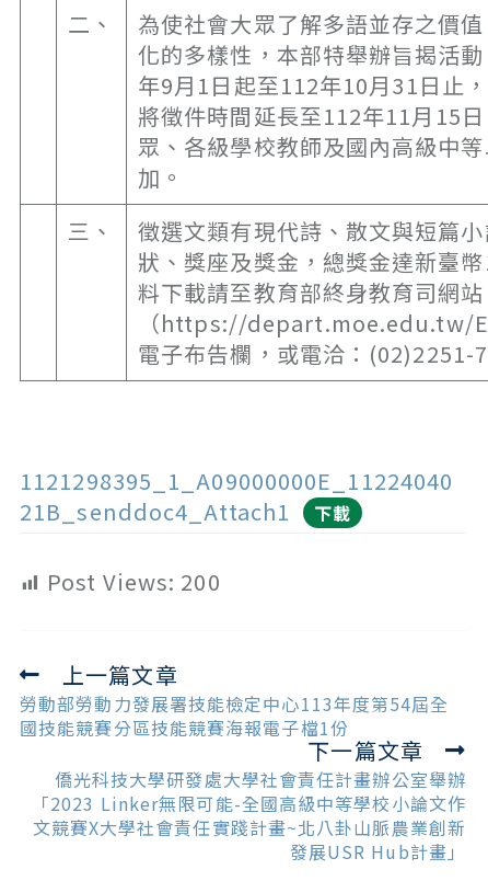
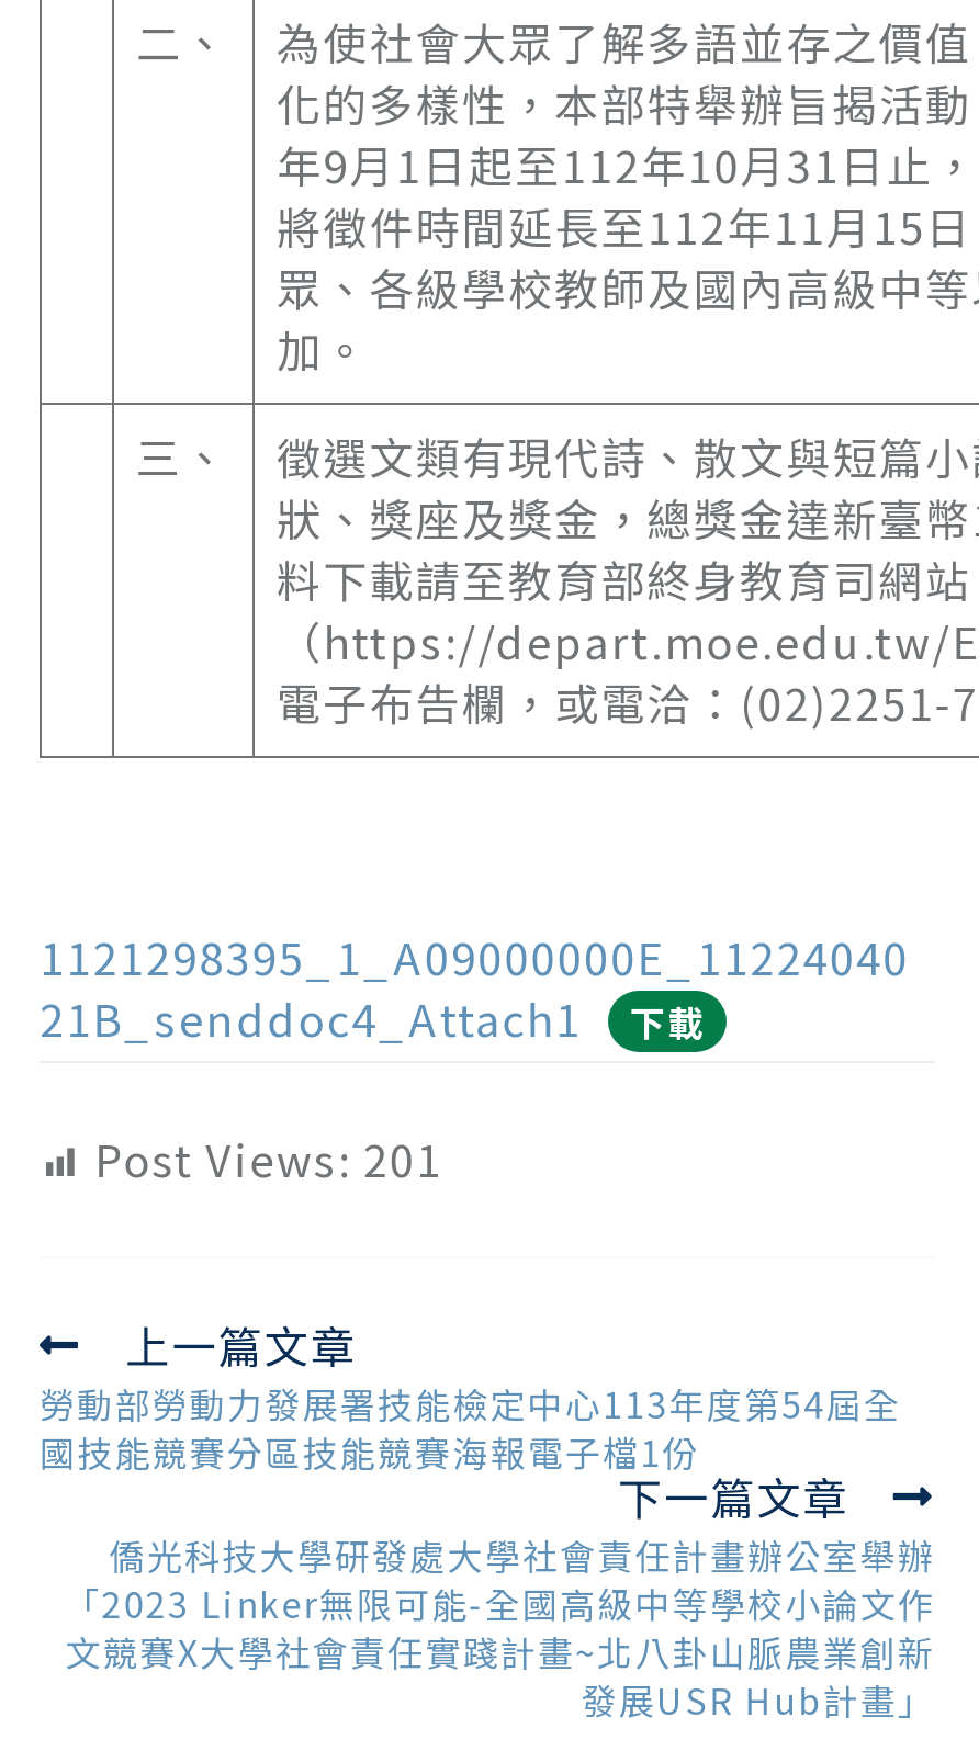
[47,565,221,597] Post Views: 200 -> [95,1127,443,1190] Post Views: 201

